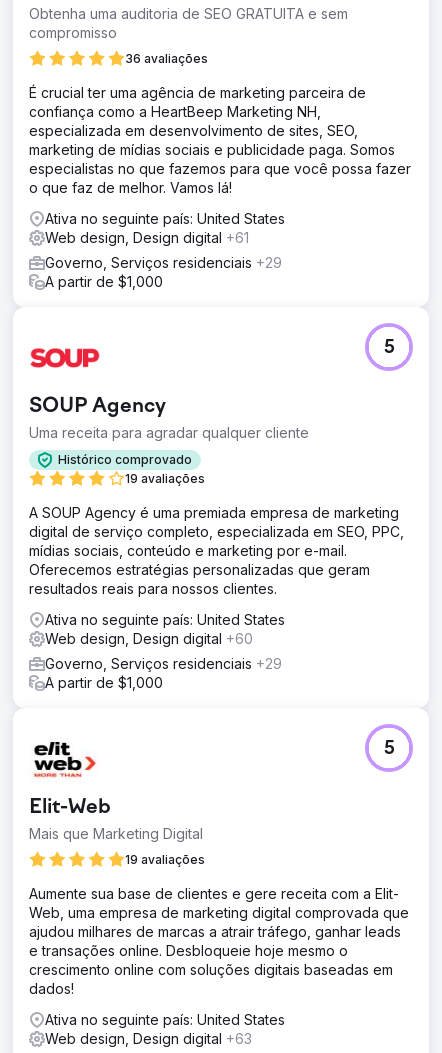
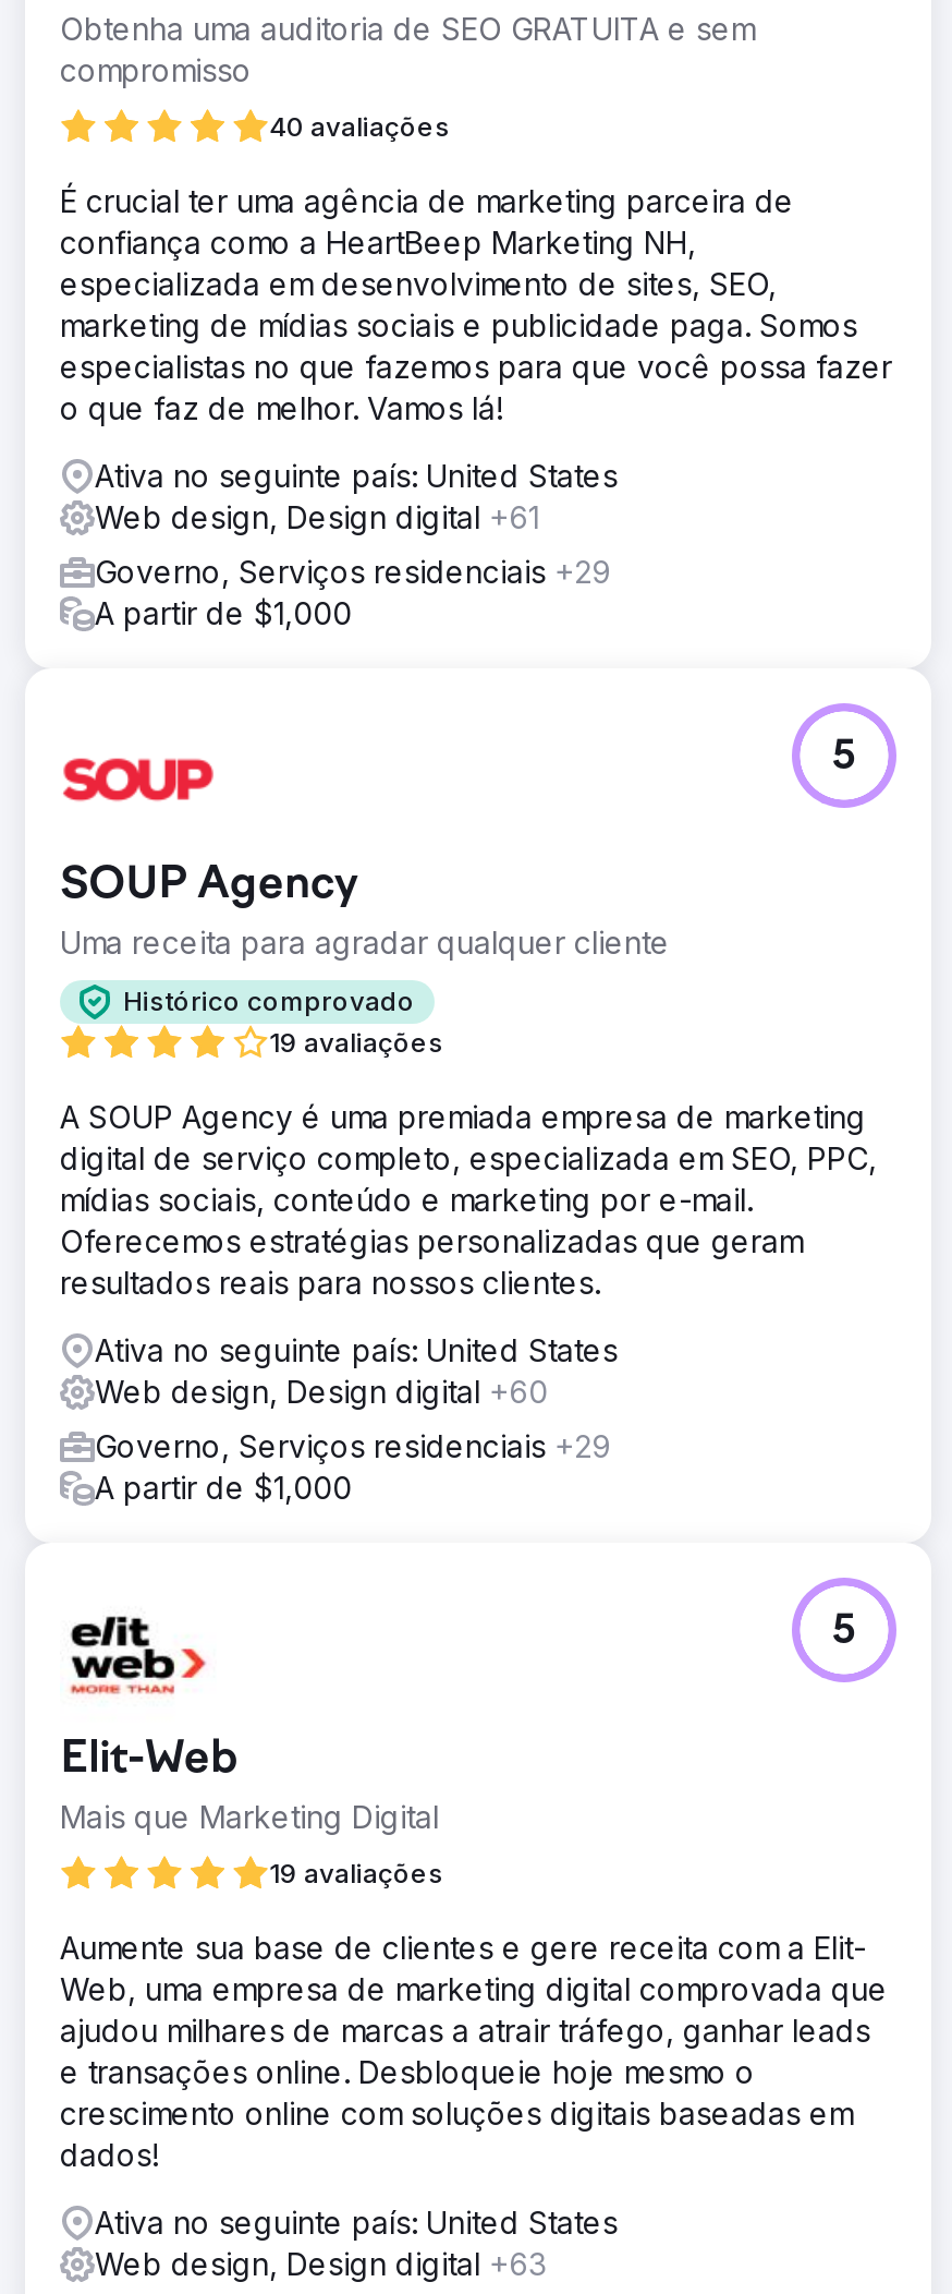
[125,51,208,66] 36 avaliações -> [269,109,450,142] 40 avaliações

